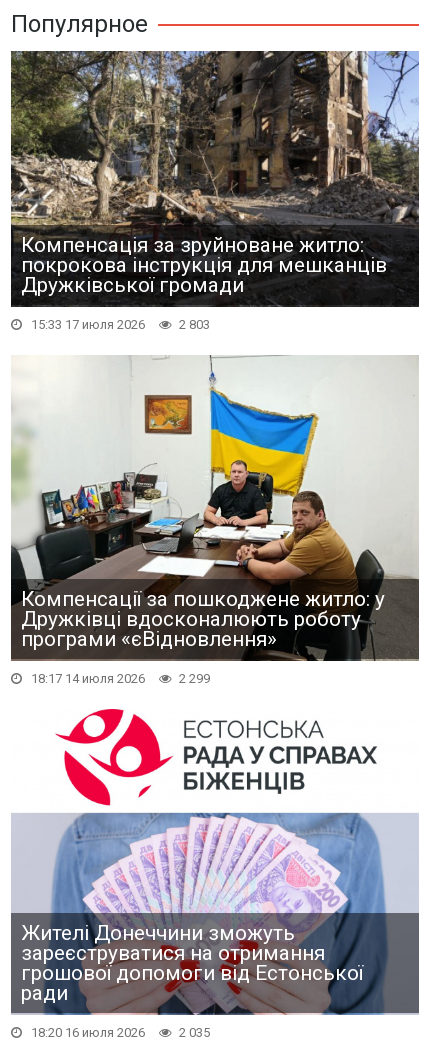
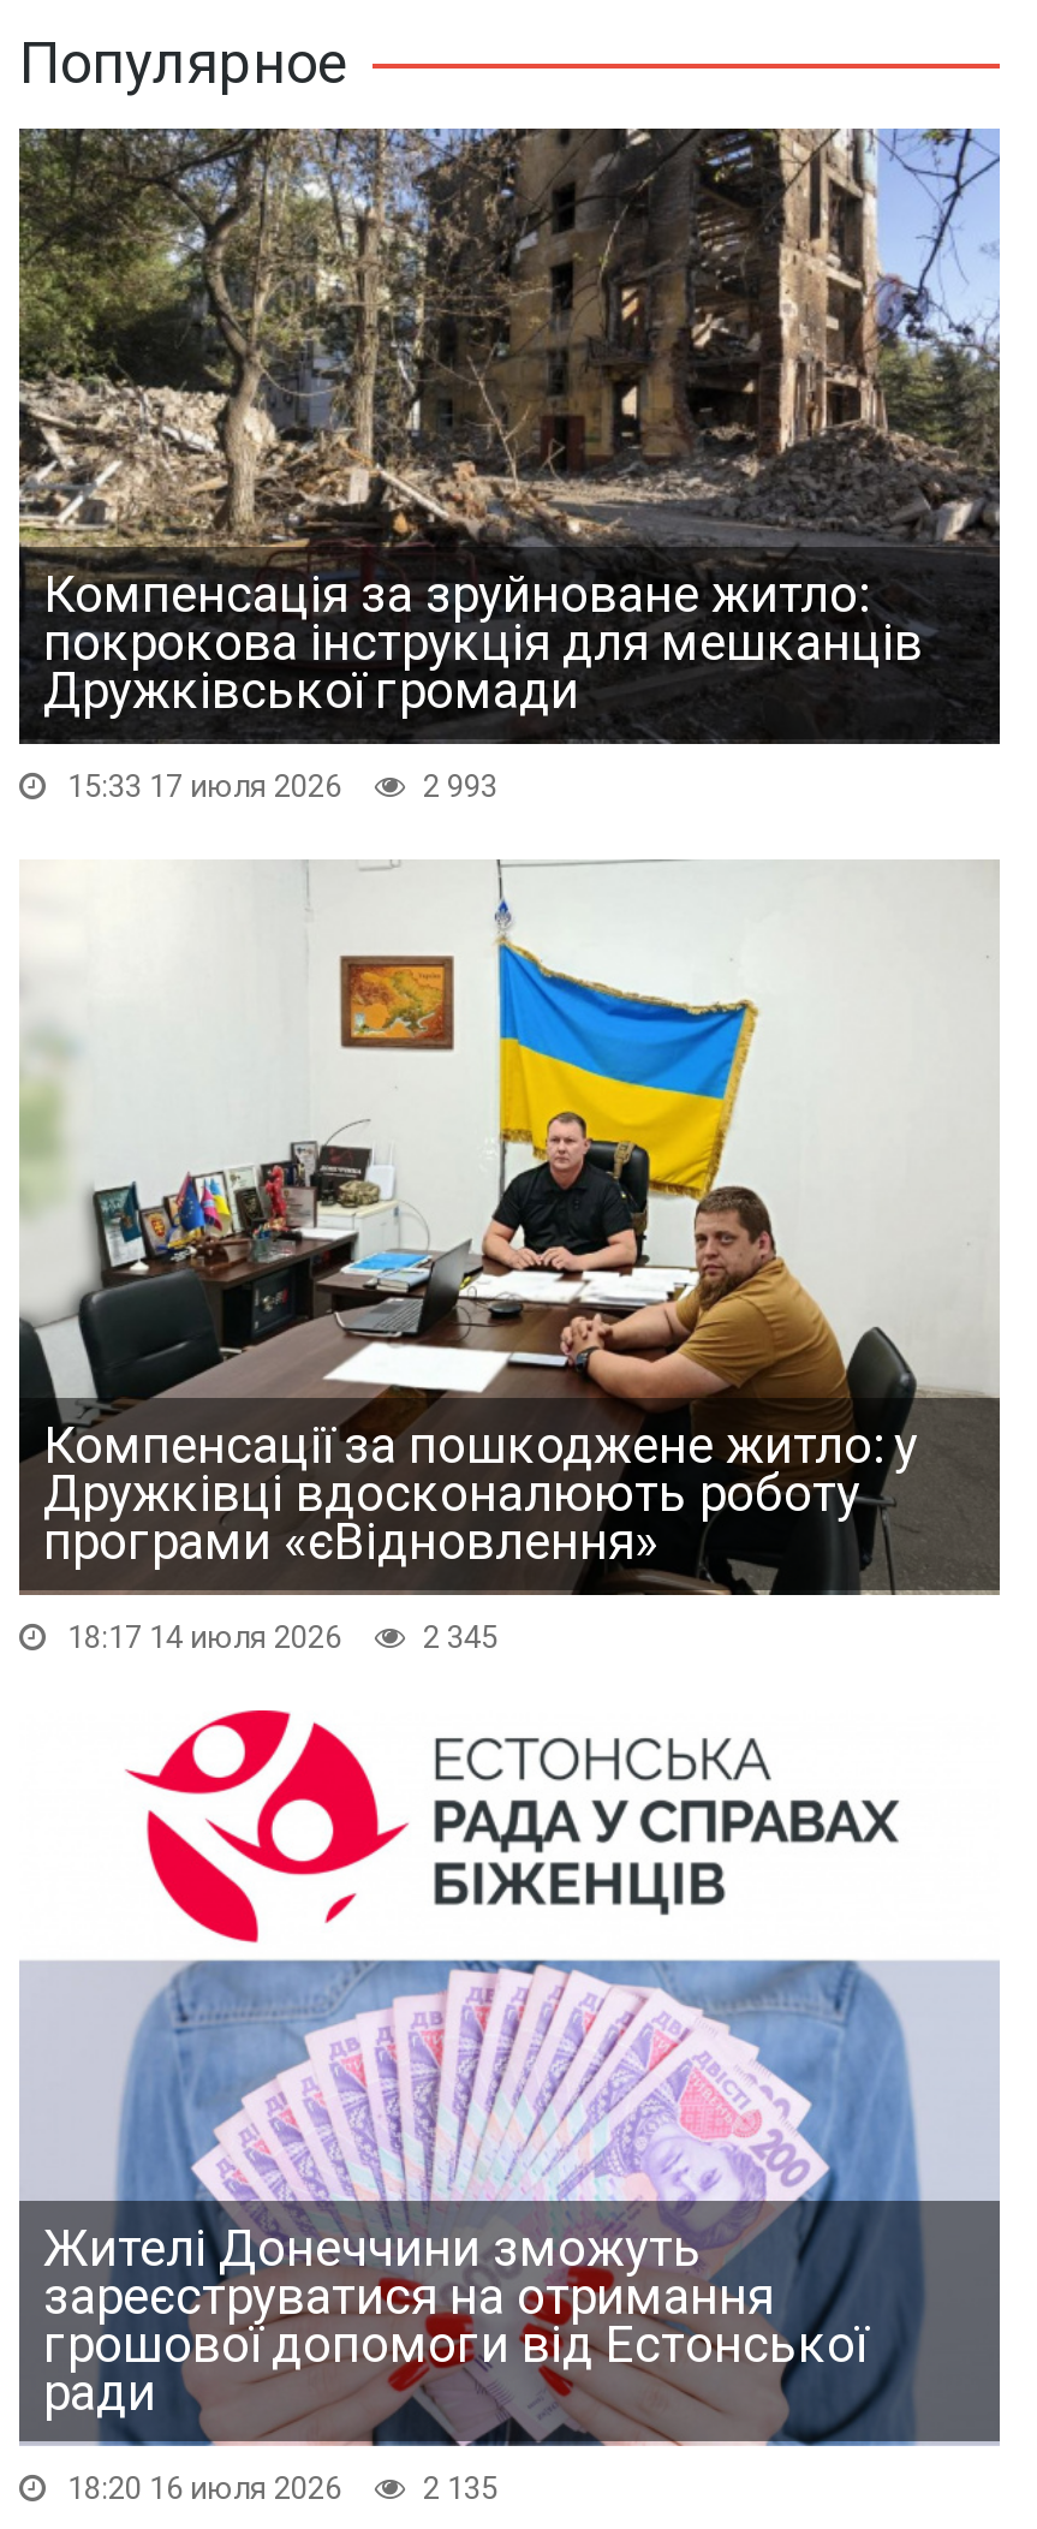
[179,317,210,332] 2 803 -> [423,769,497,805] 2 993
[179,671,210,686] 2 299 -> [423,1620,497,1656] 2 345
[179,1025,210,1040] 2 035 -> [423,2471,497,2507] 2 135

